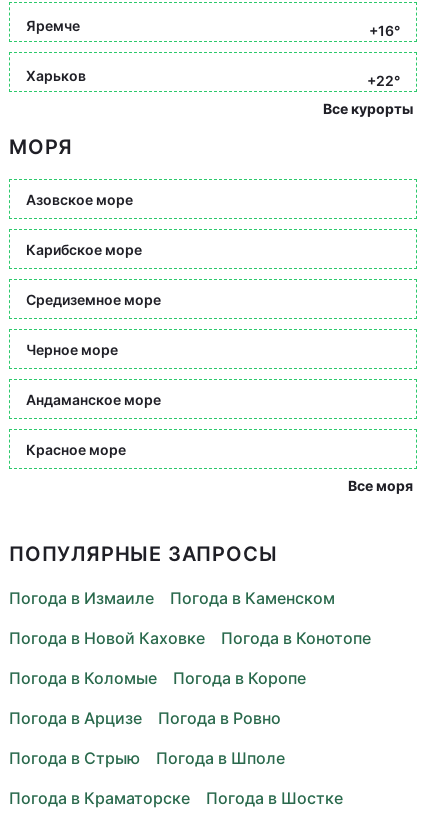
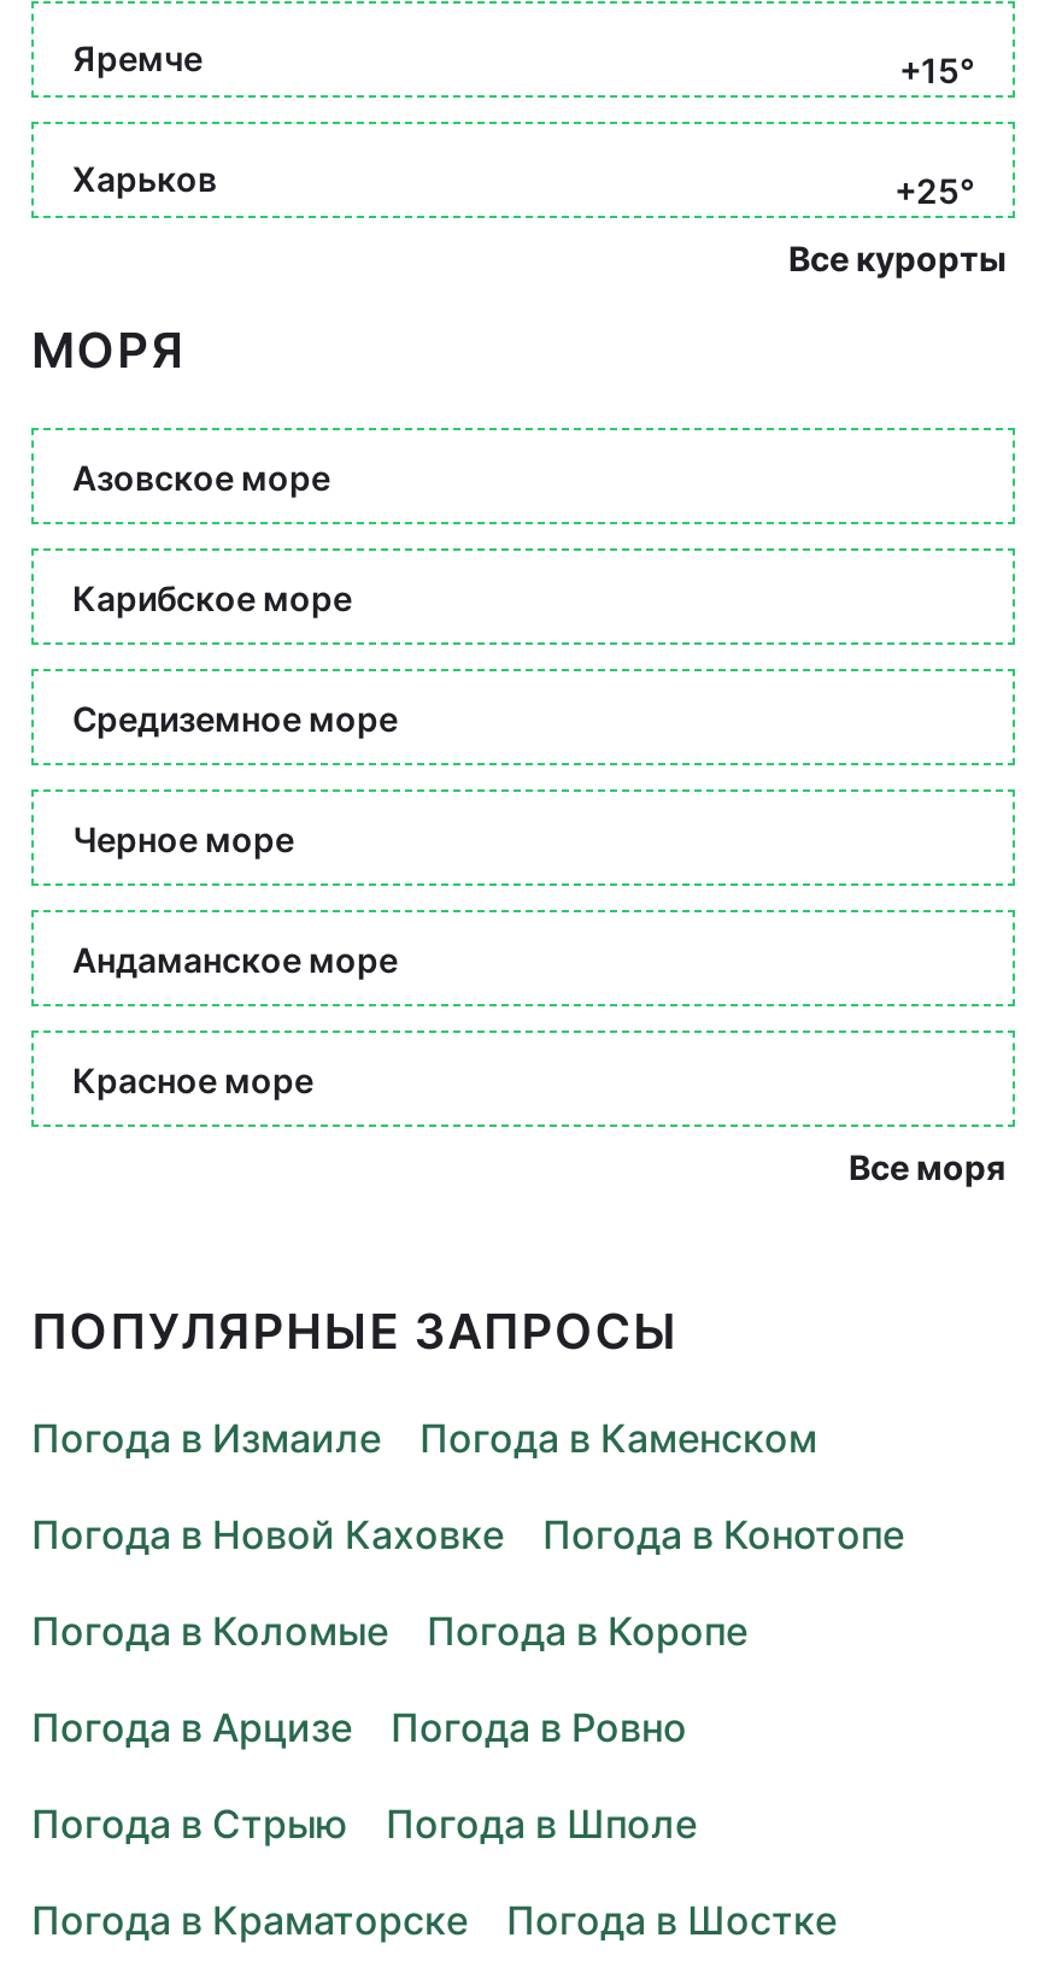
[369,22,400,39] +16° -> [899,49,974,90] +15°
[367,72,400,89] +22° -> [894,170,974,211] +25°

